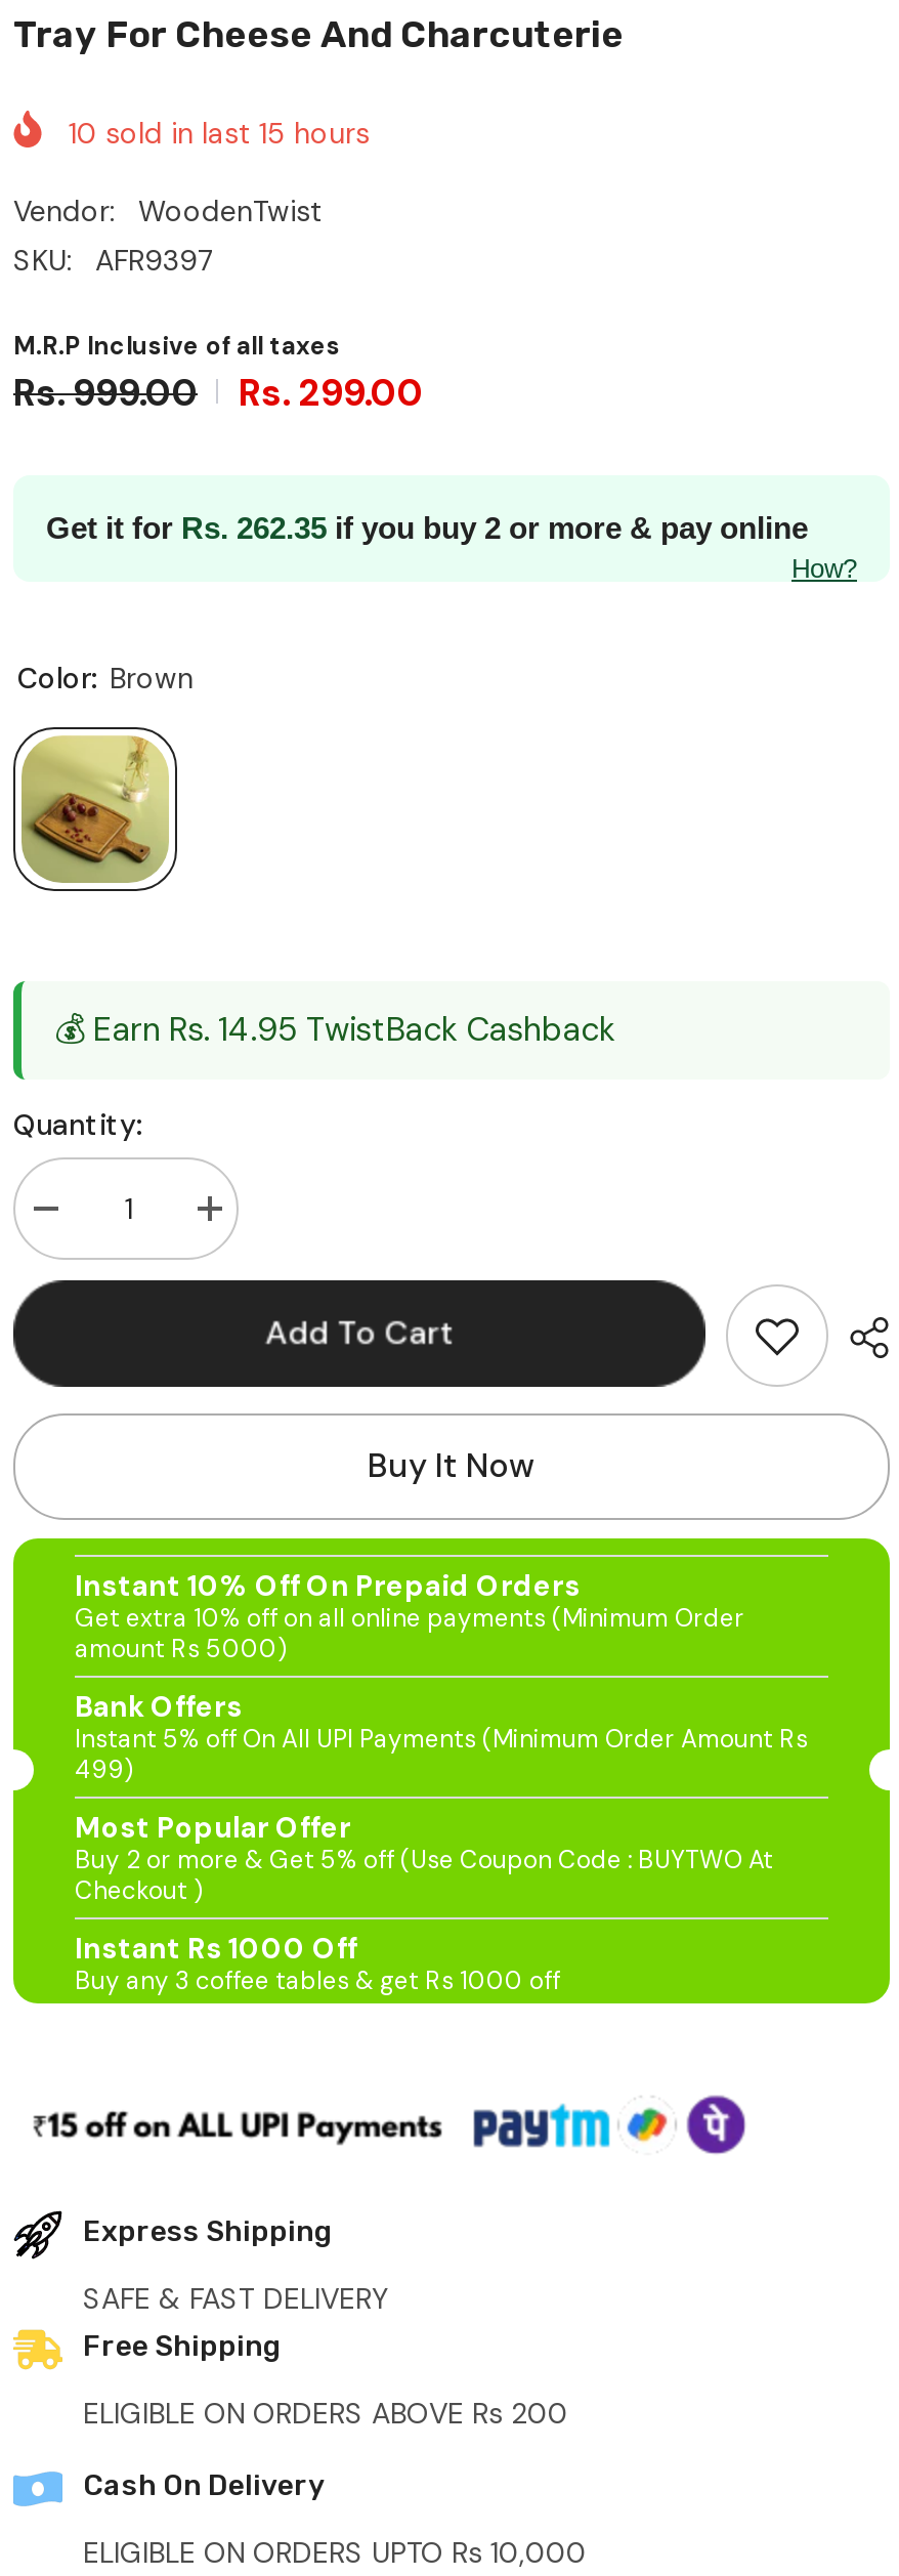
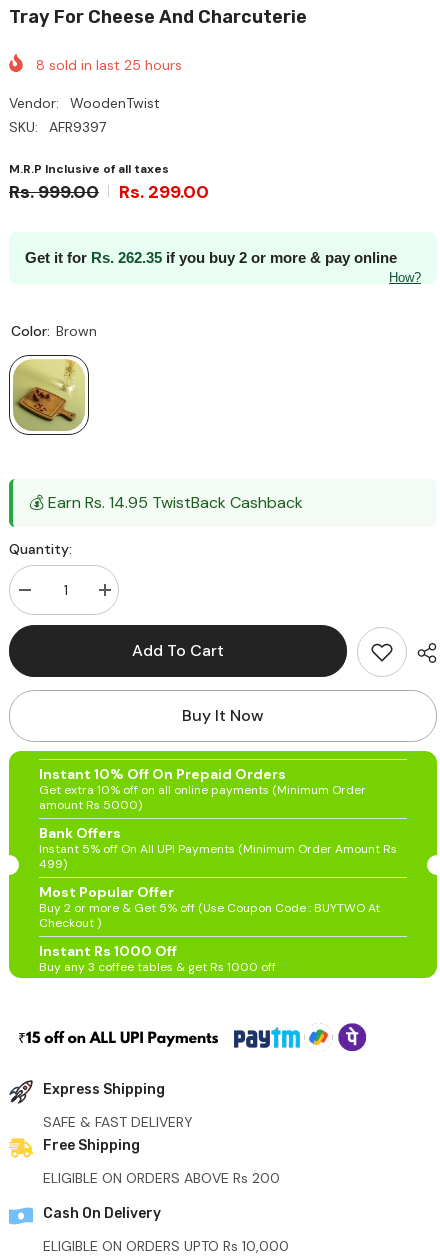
[69,115,370,152] 10 sold in last 15 hours -> [36,56,182,74] 8 sold in last 25 hours

